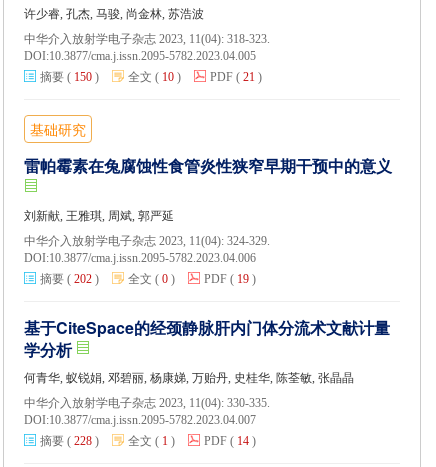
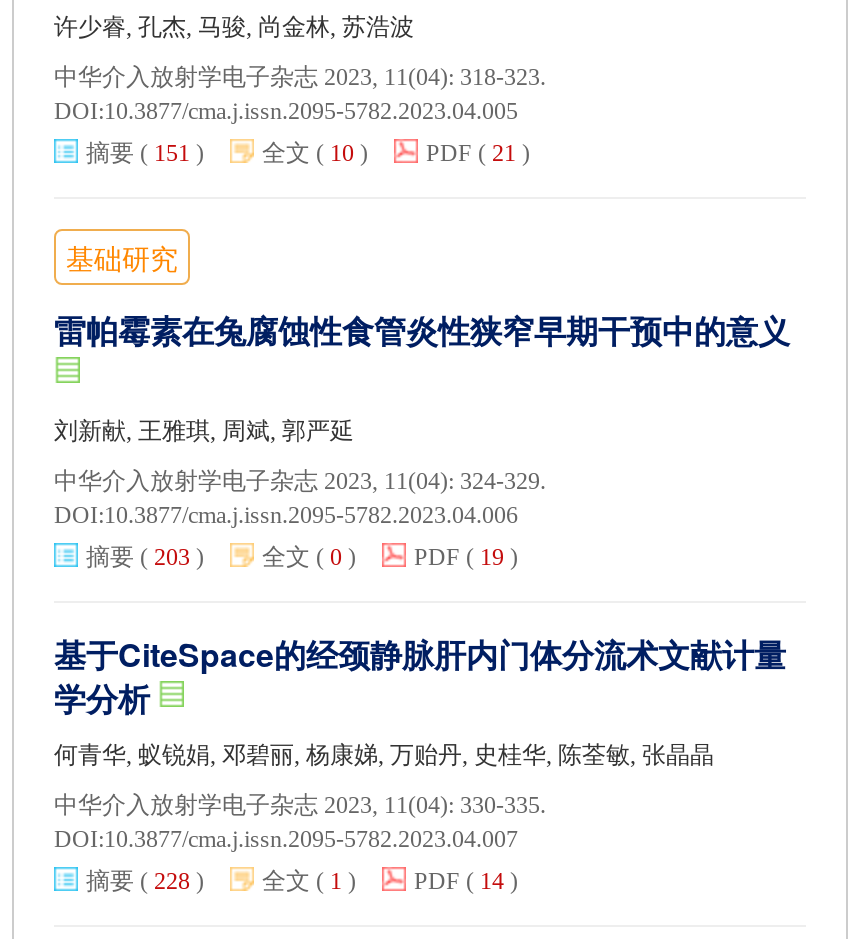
[40,70,99,84] 摘要 ( 150) -> [86,139,204,167] 摘要 ( 151)
[40,272,99,286] 摘要 ( 202) -> [86,543,204,571] 摘要 ( 203)

